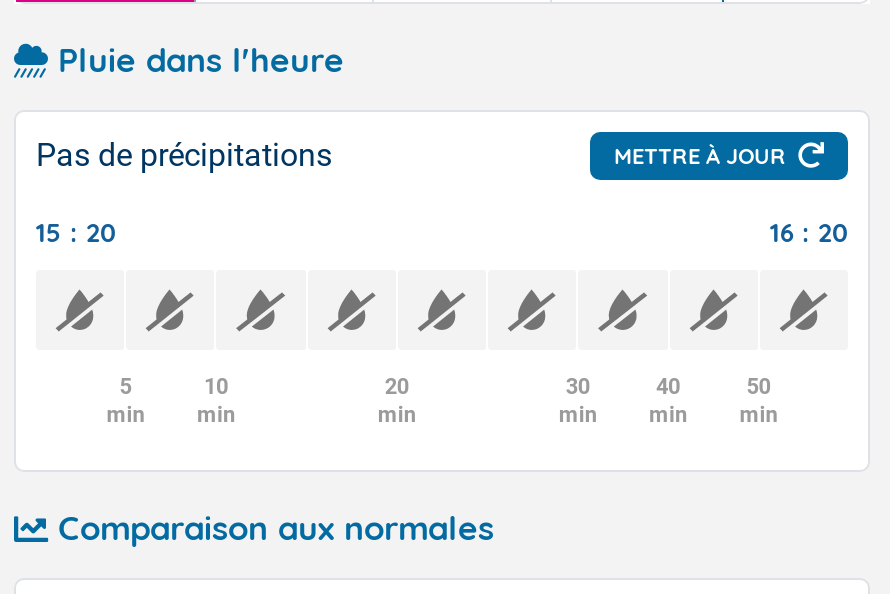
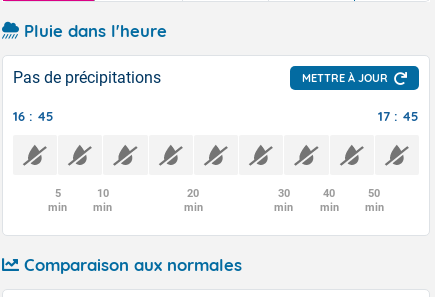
[36,216,116,248] 15 : 20 -> [13,108,54,124] 16 : 45
[770,216,848,248] 16 : 20 -> [378,108,419,124] 17 : 45

